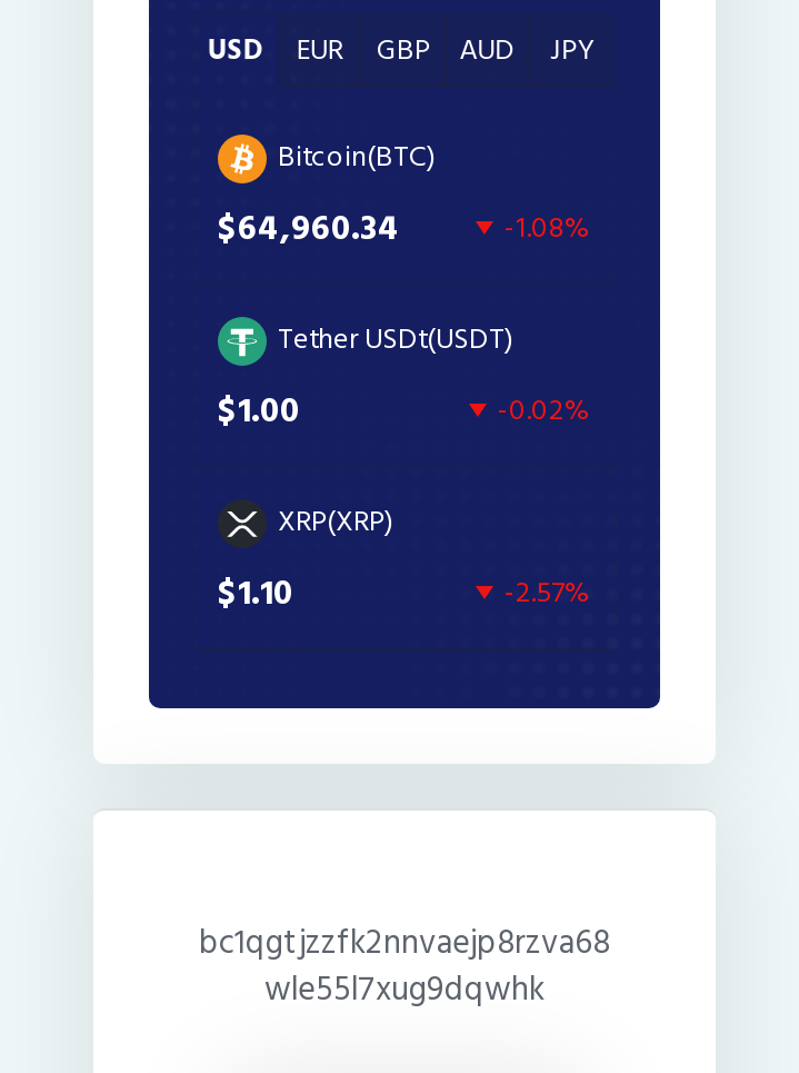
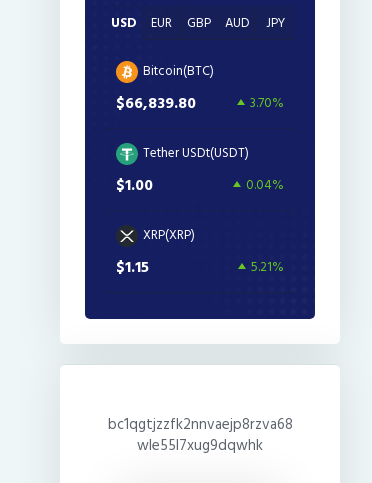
[218,202,400,258] $64,960.34 -> [116,91,196,116] $66,839.80
[505,204,591,253] -1.08% -> [250,92,284,114] 3.70%
[498,387,591,436] -0.02% -> [246,174,284,196] 0.04%
[218,567,293,622] $1.10 -> [116,255,149,280] $1.15
[505,569,591,618] -2.57% -> [251,256,284,278] 5.21%

